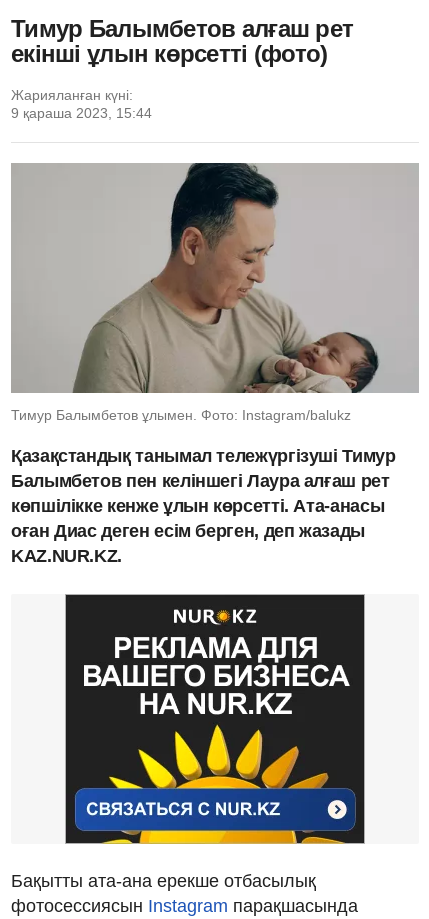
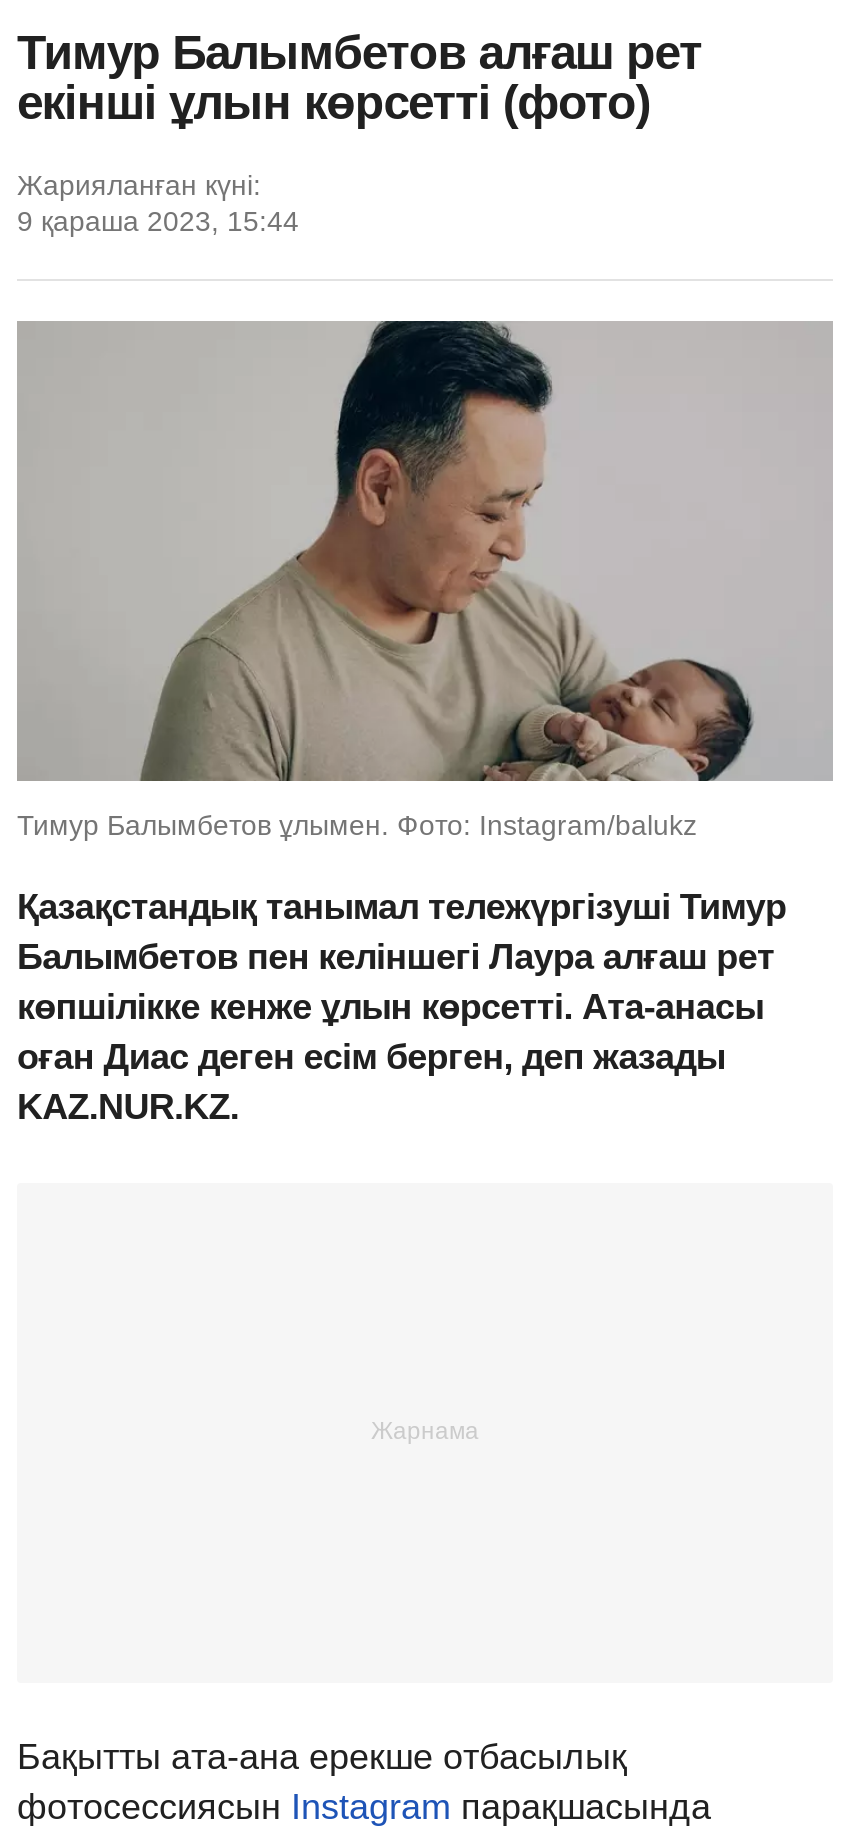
[64,594,366,845] [image] -> none

